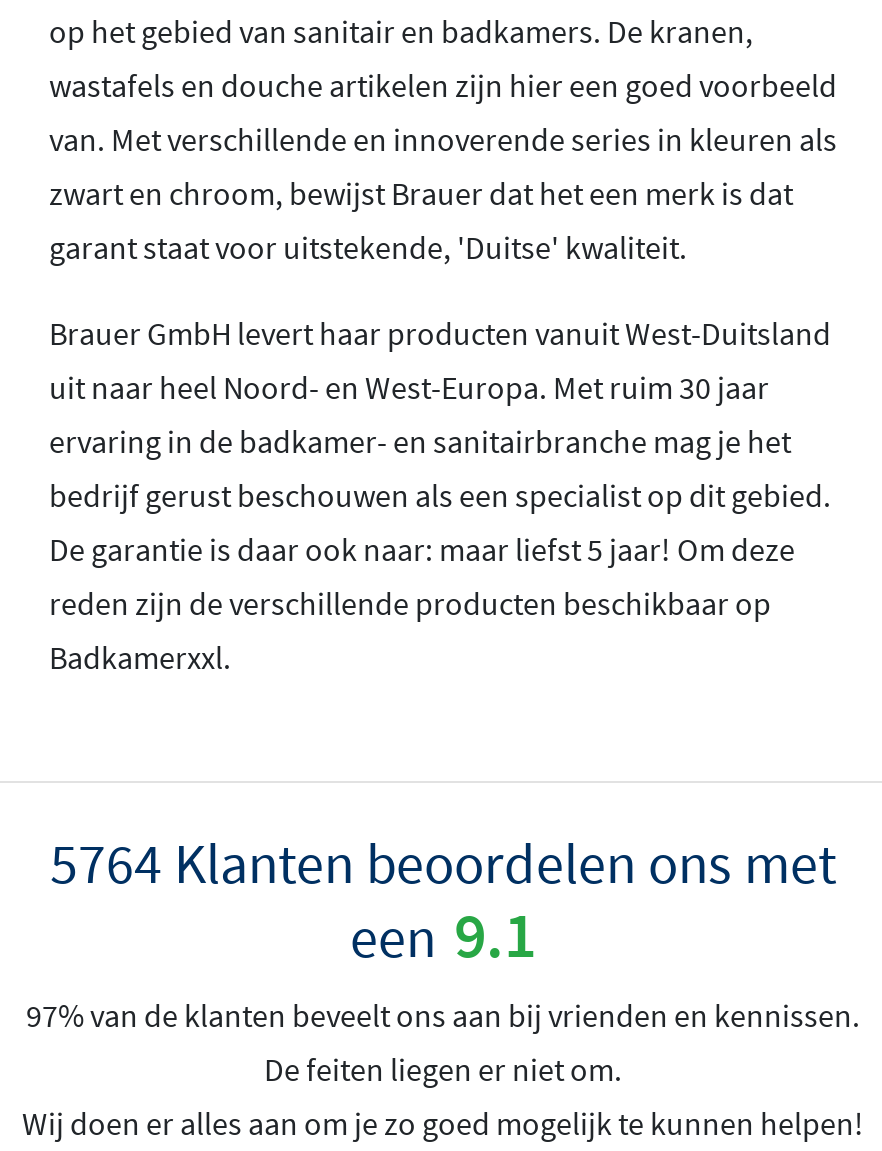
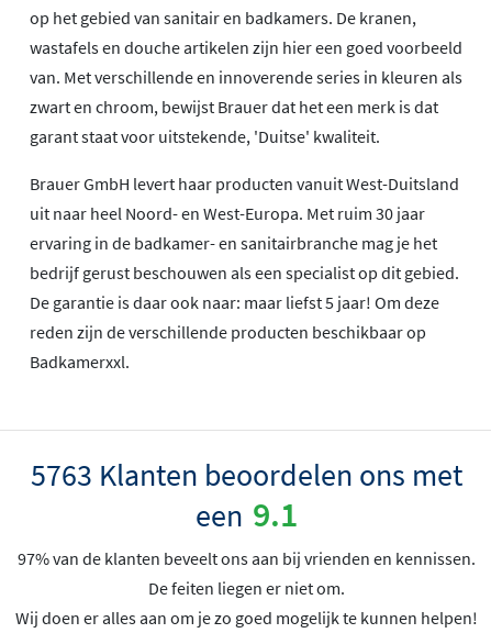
[50,826,836,898] 5764 Klanten beoordelen ons met -> [30,454,462,494] 5763 Klanten beoordelen ons met

